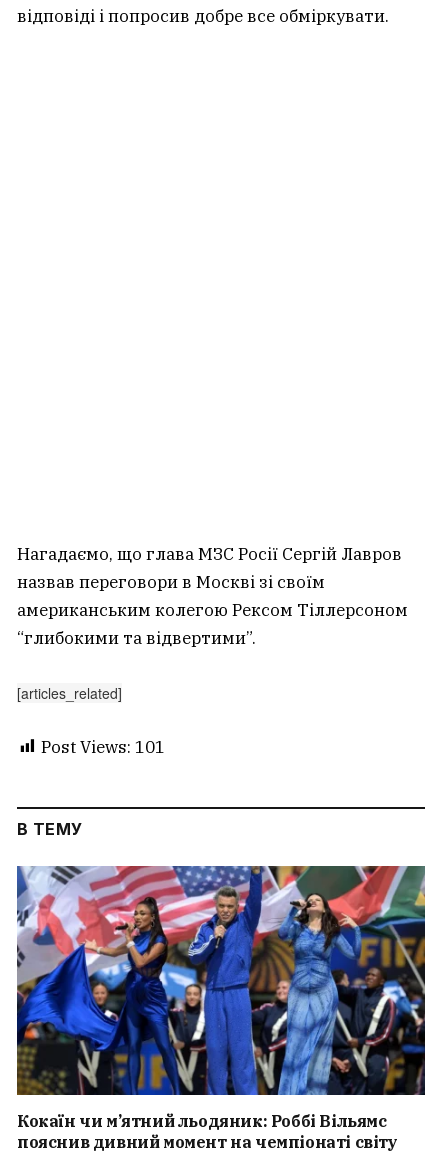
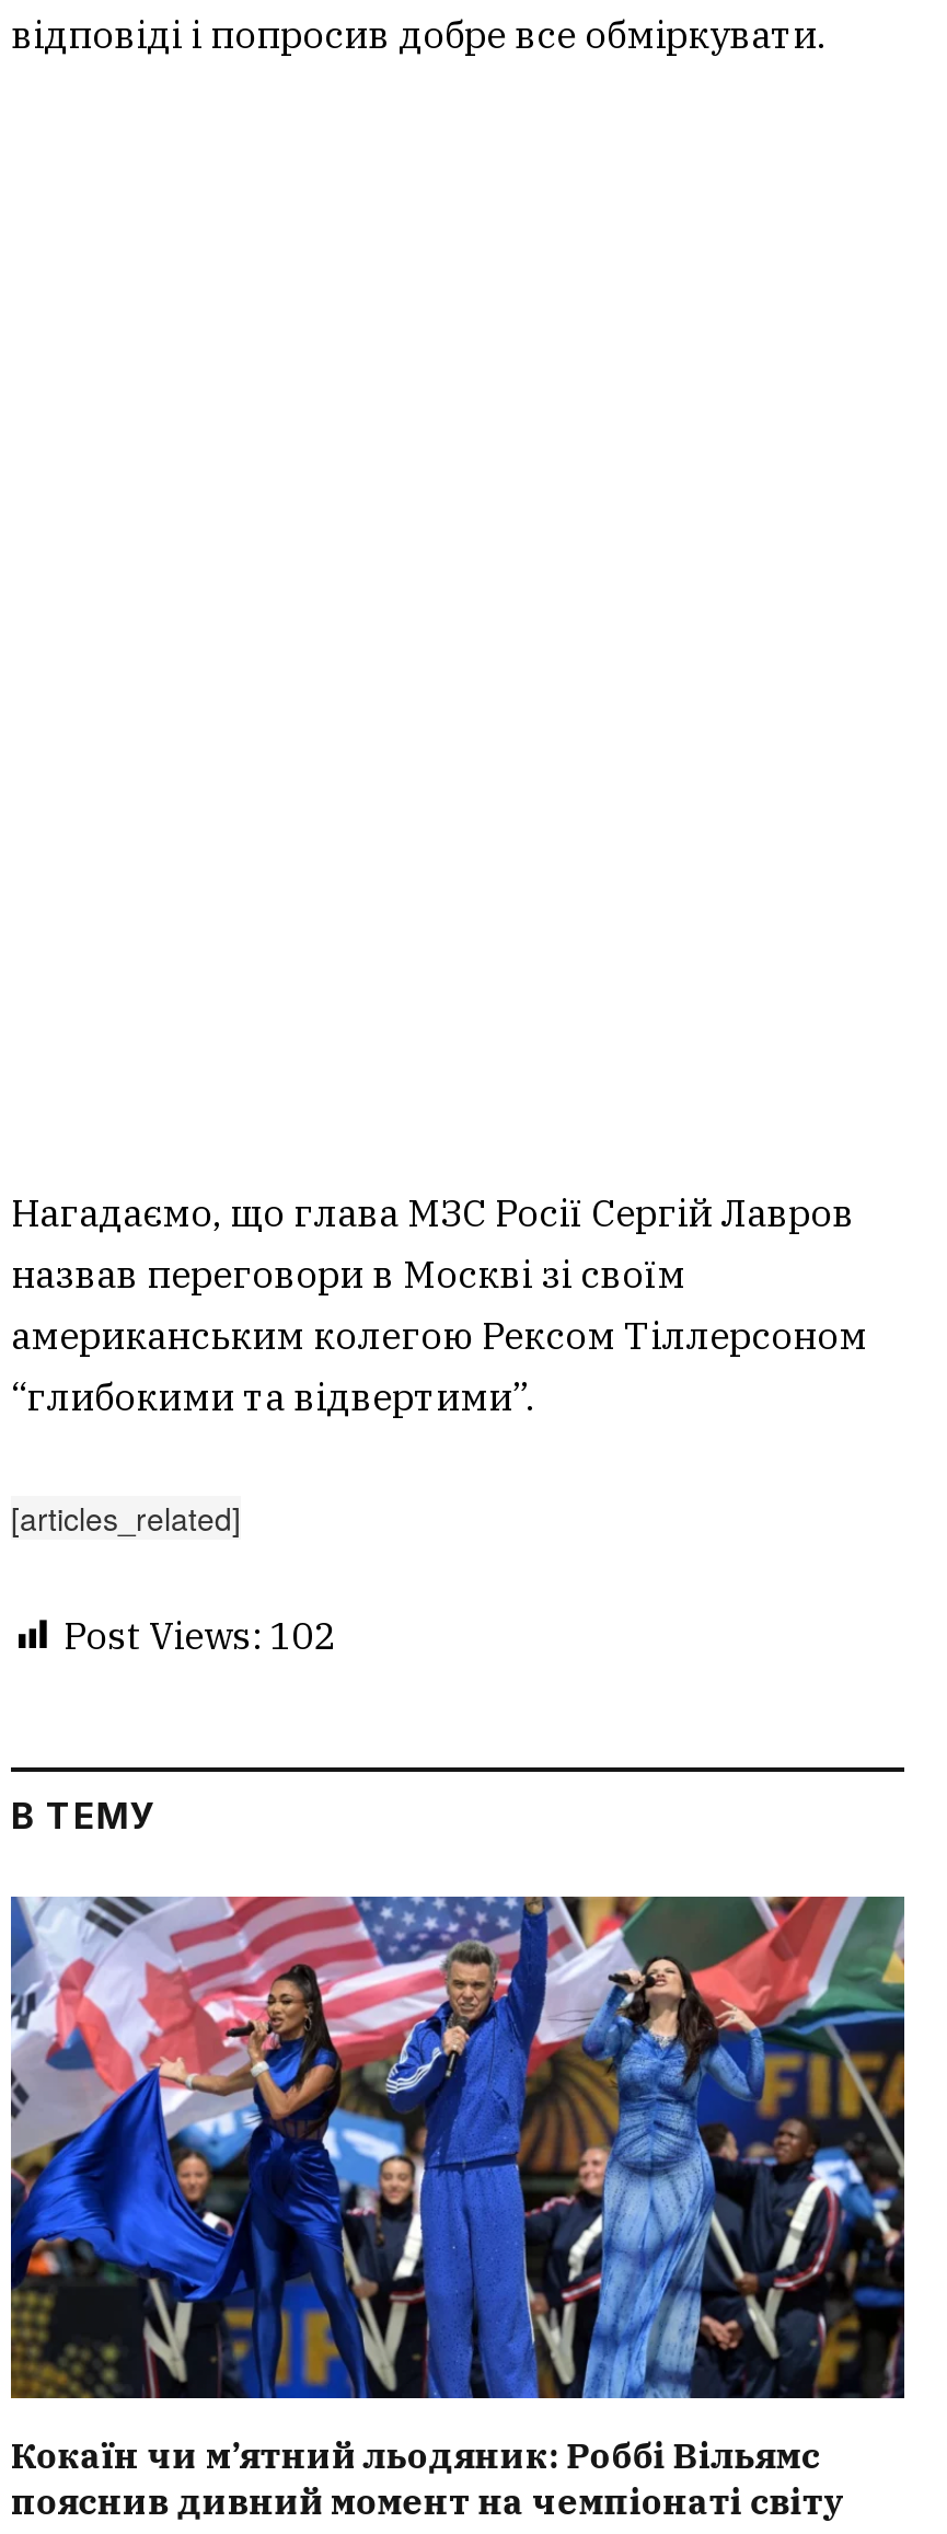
[41,736,165,758] Post Views: 101 -> [63,1611,335,1659] Post Views: 102

